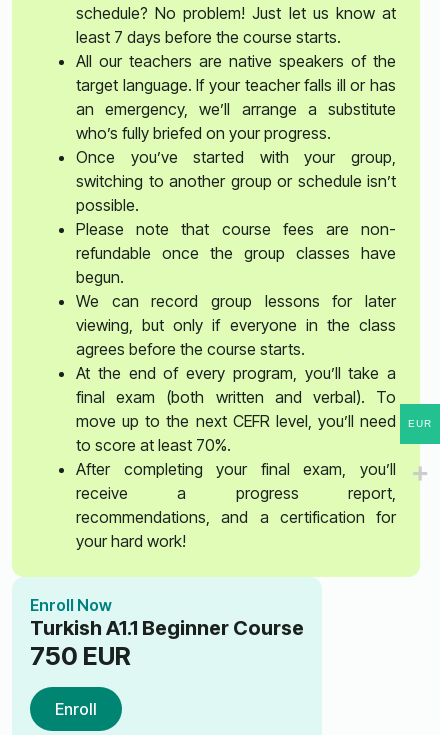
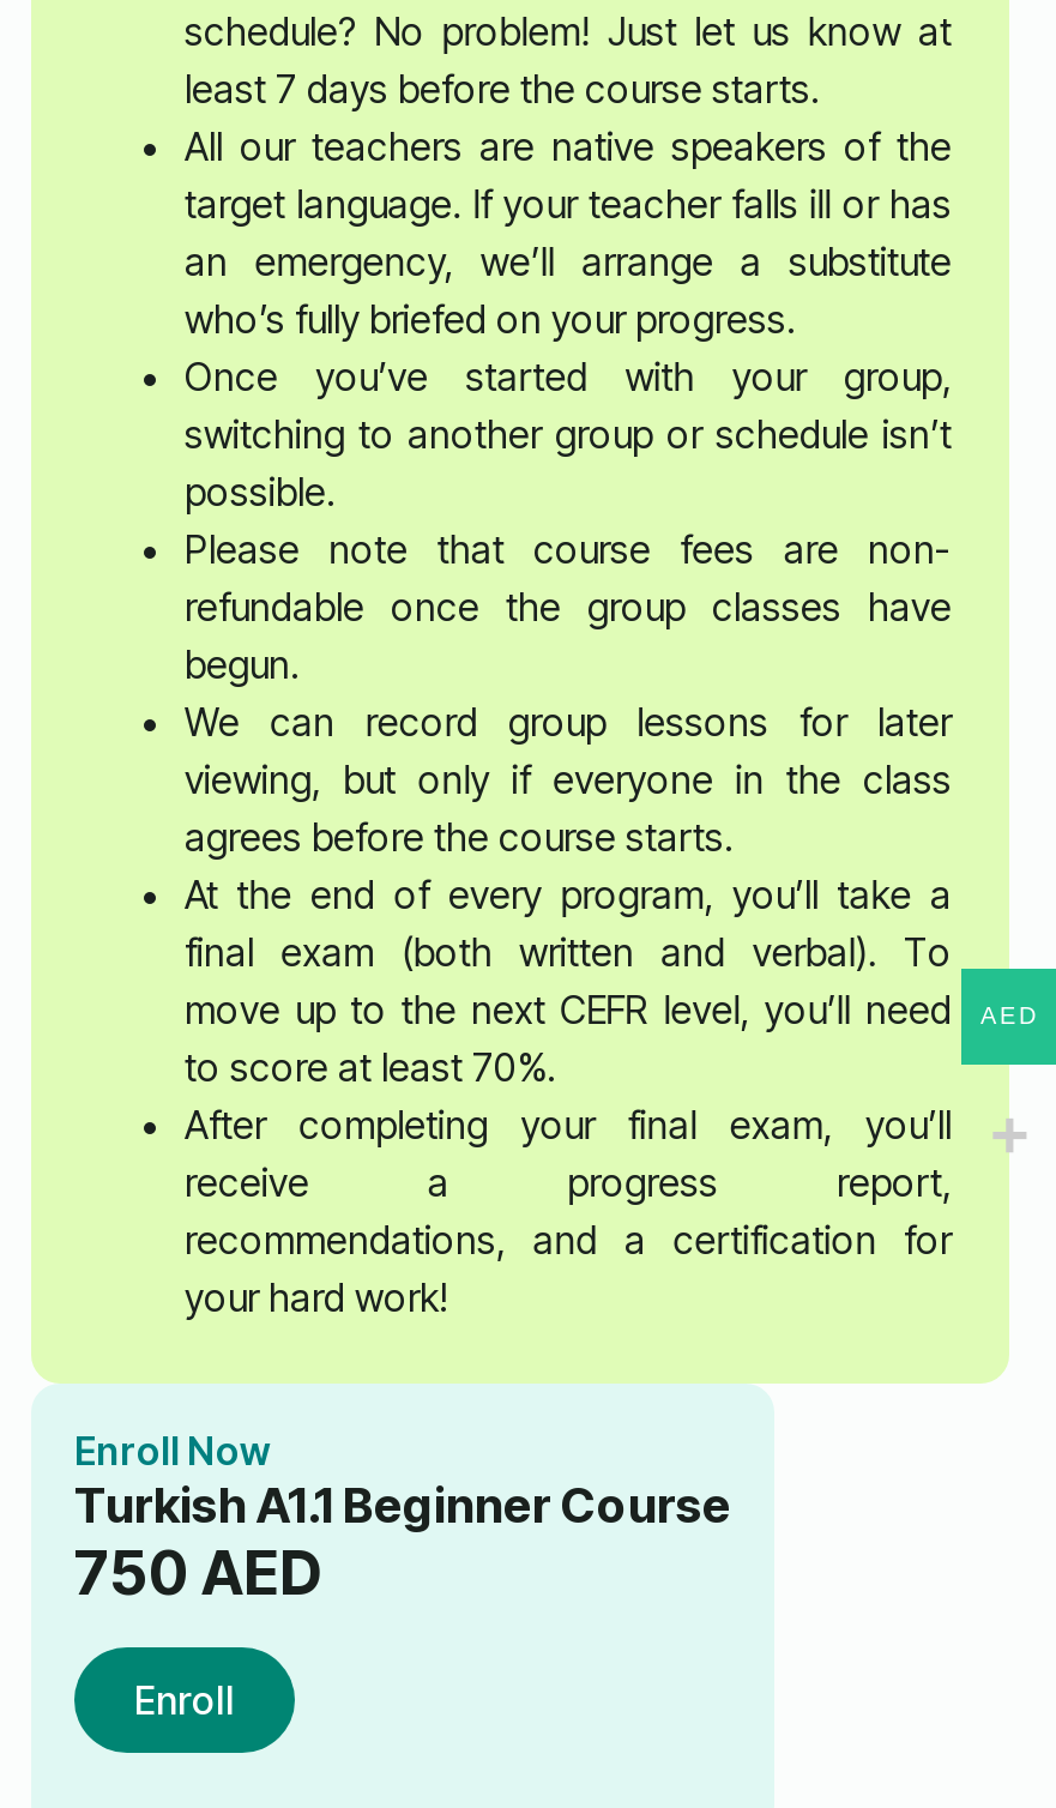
[408,418,432,429] EUR -> [980,1002,1038,1029] AED
[30,641,131,671] 750 EUR -> [74,1537,321,1609] 750 AED

